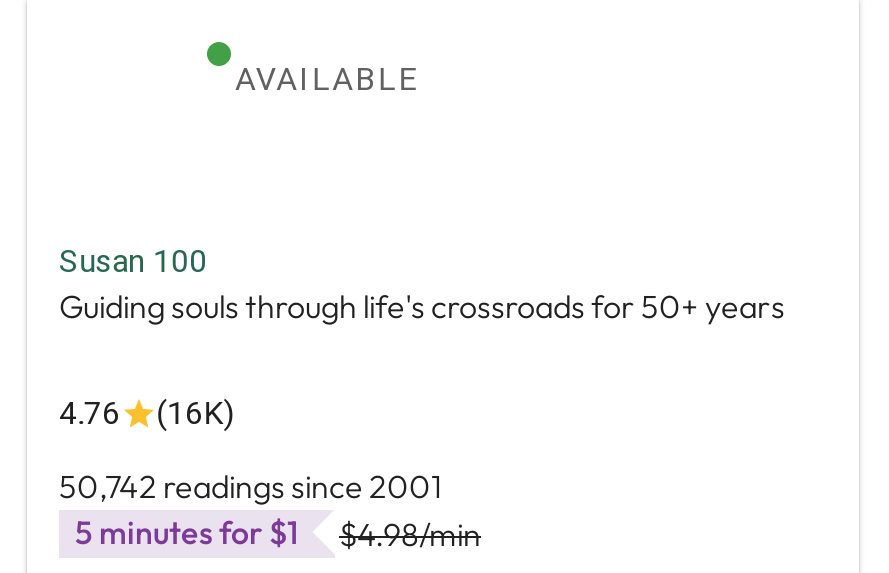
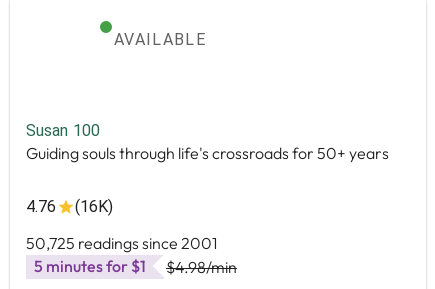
[59,466,441,506] 50,742 readings since 2001 -> [26,233,217,253] 50,725 readings since 2001

